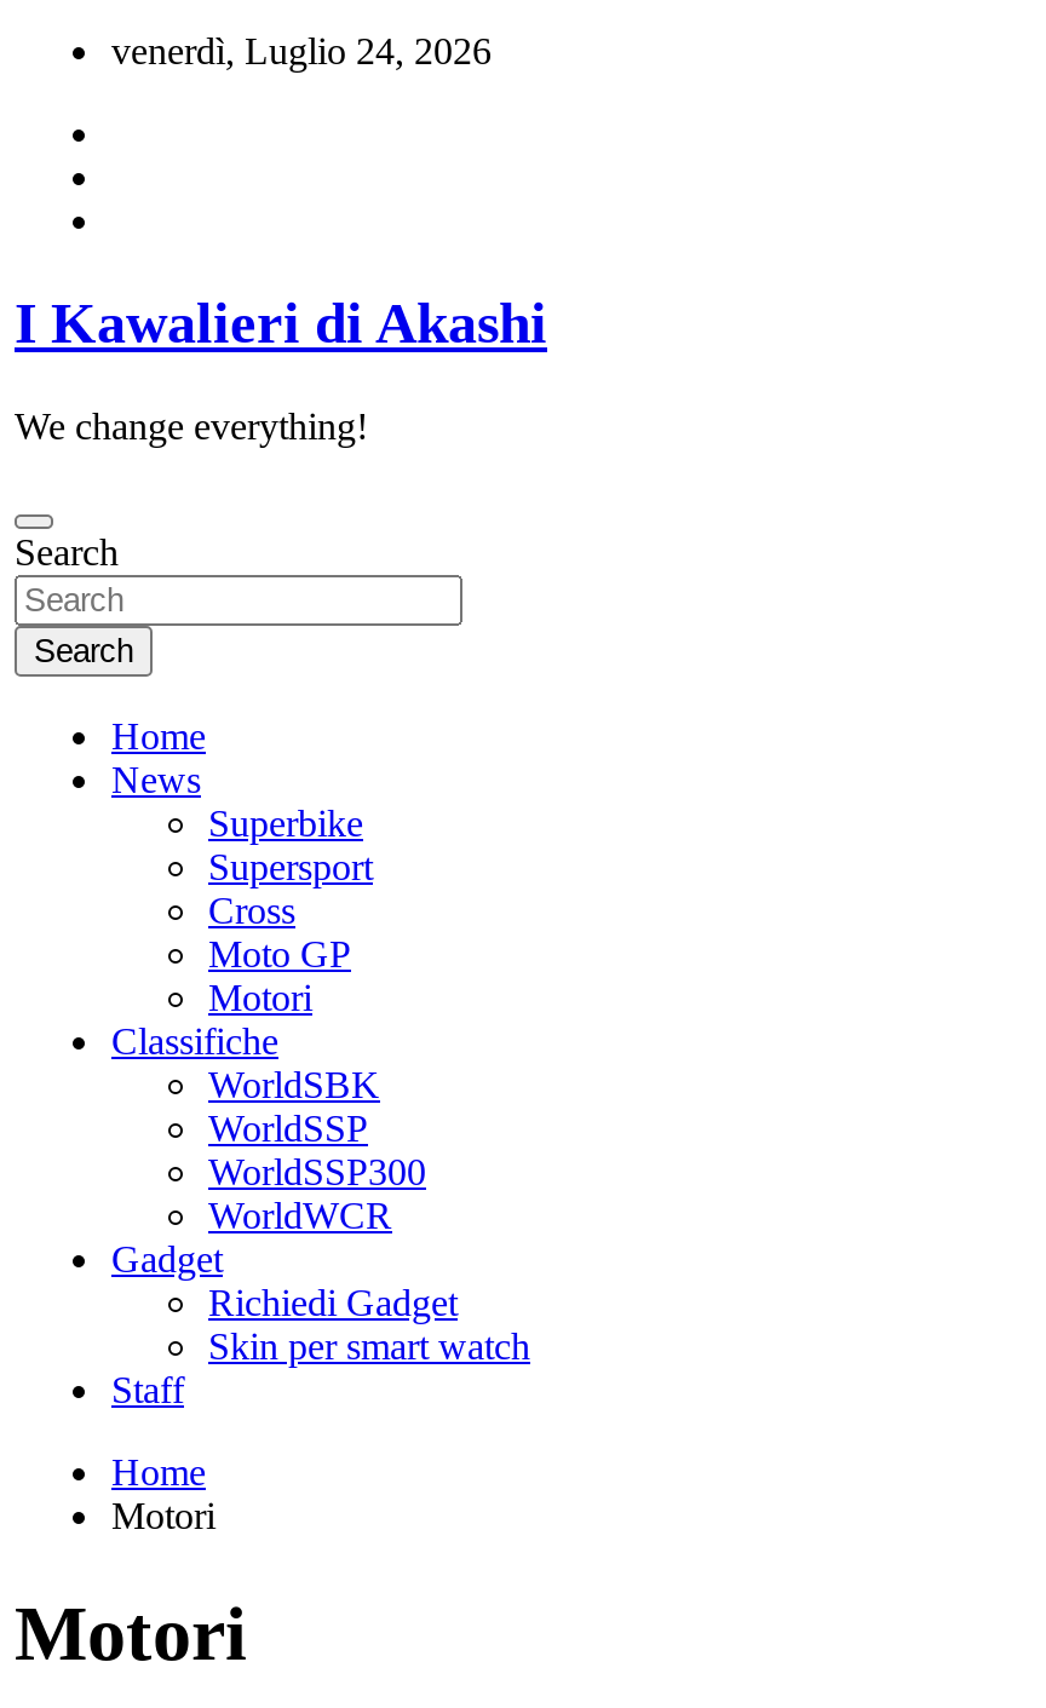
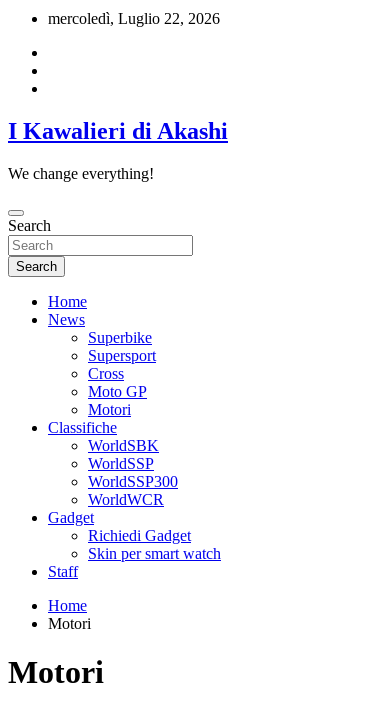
[111,30,492,71] venerdì, Luglio 24, 2026 -> [48,10,220,27] mercoledì, Luglio 22, 2026

